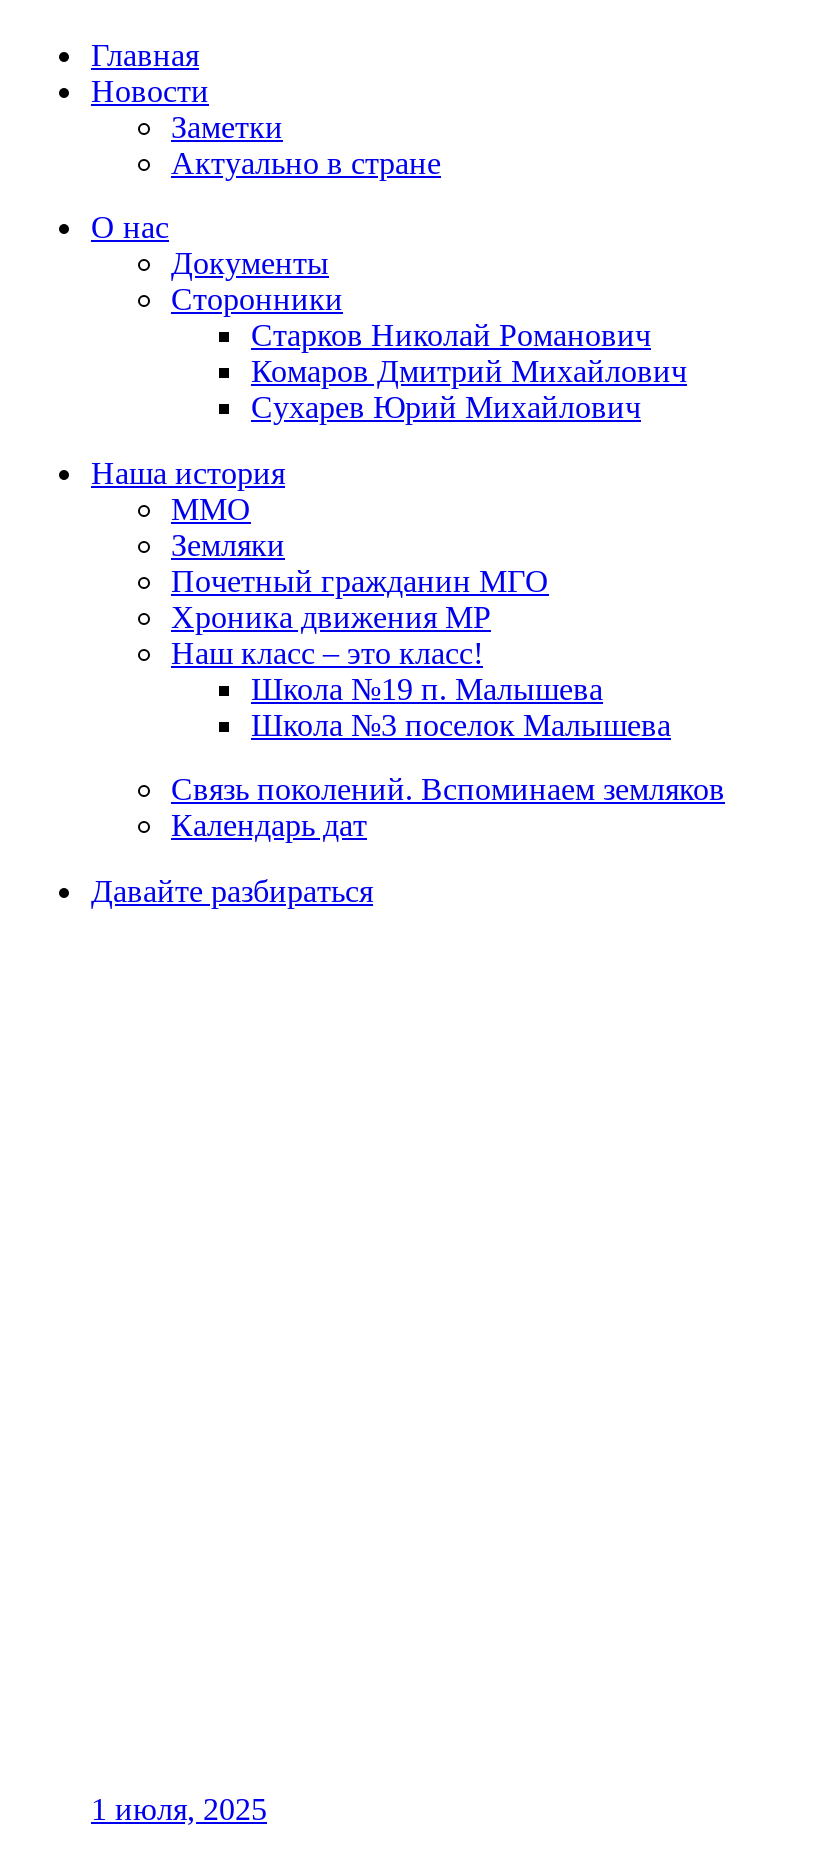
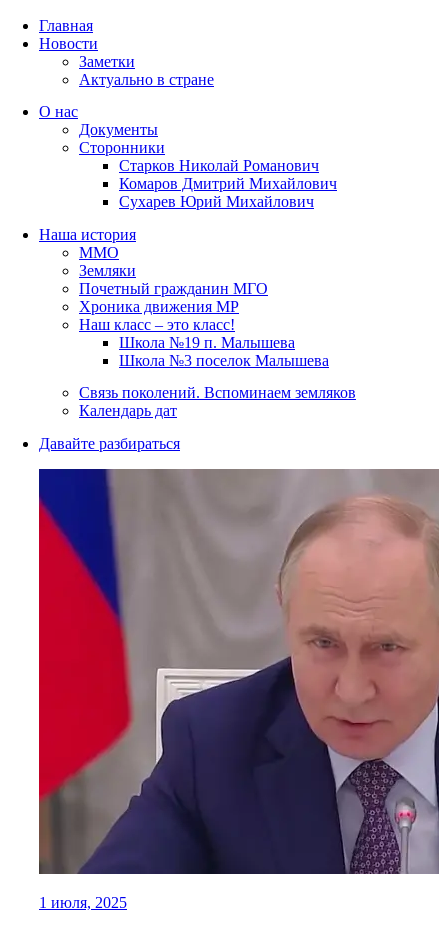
none -> [38,468,436,875] [image]

